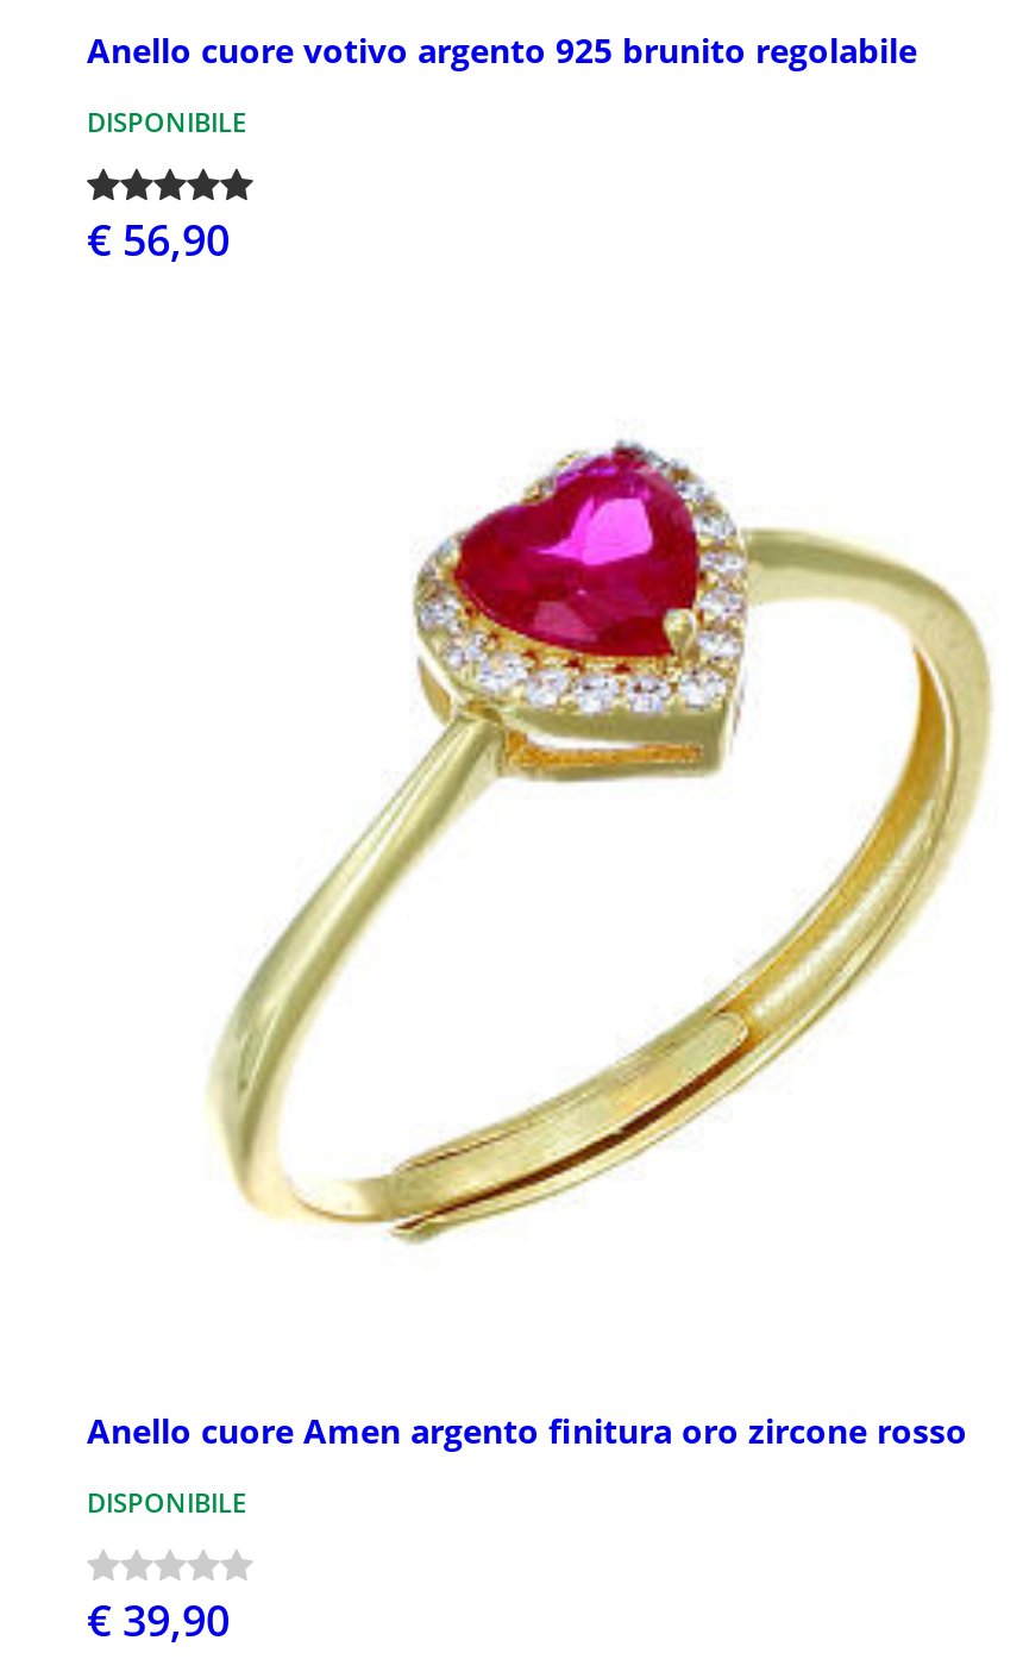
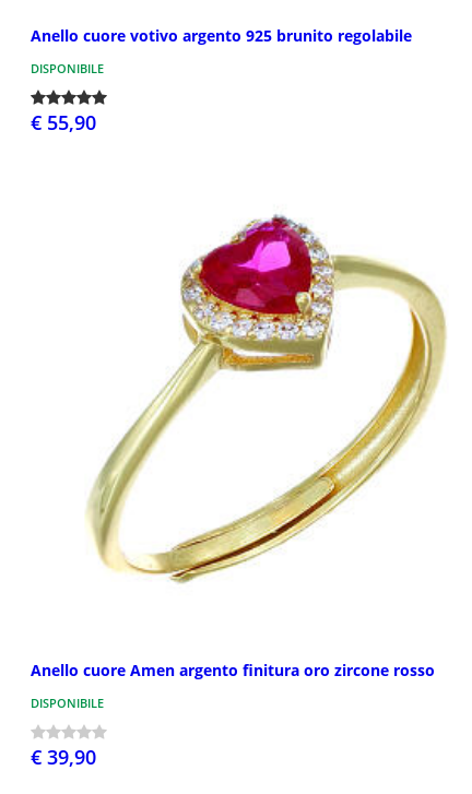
[87,210,230,267] € 56,90 -> [31,109,96,136] € 55,90

